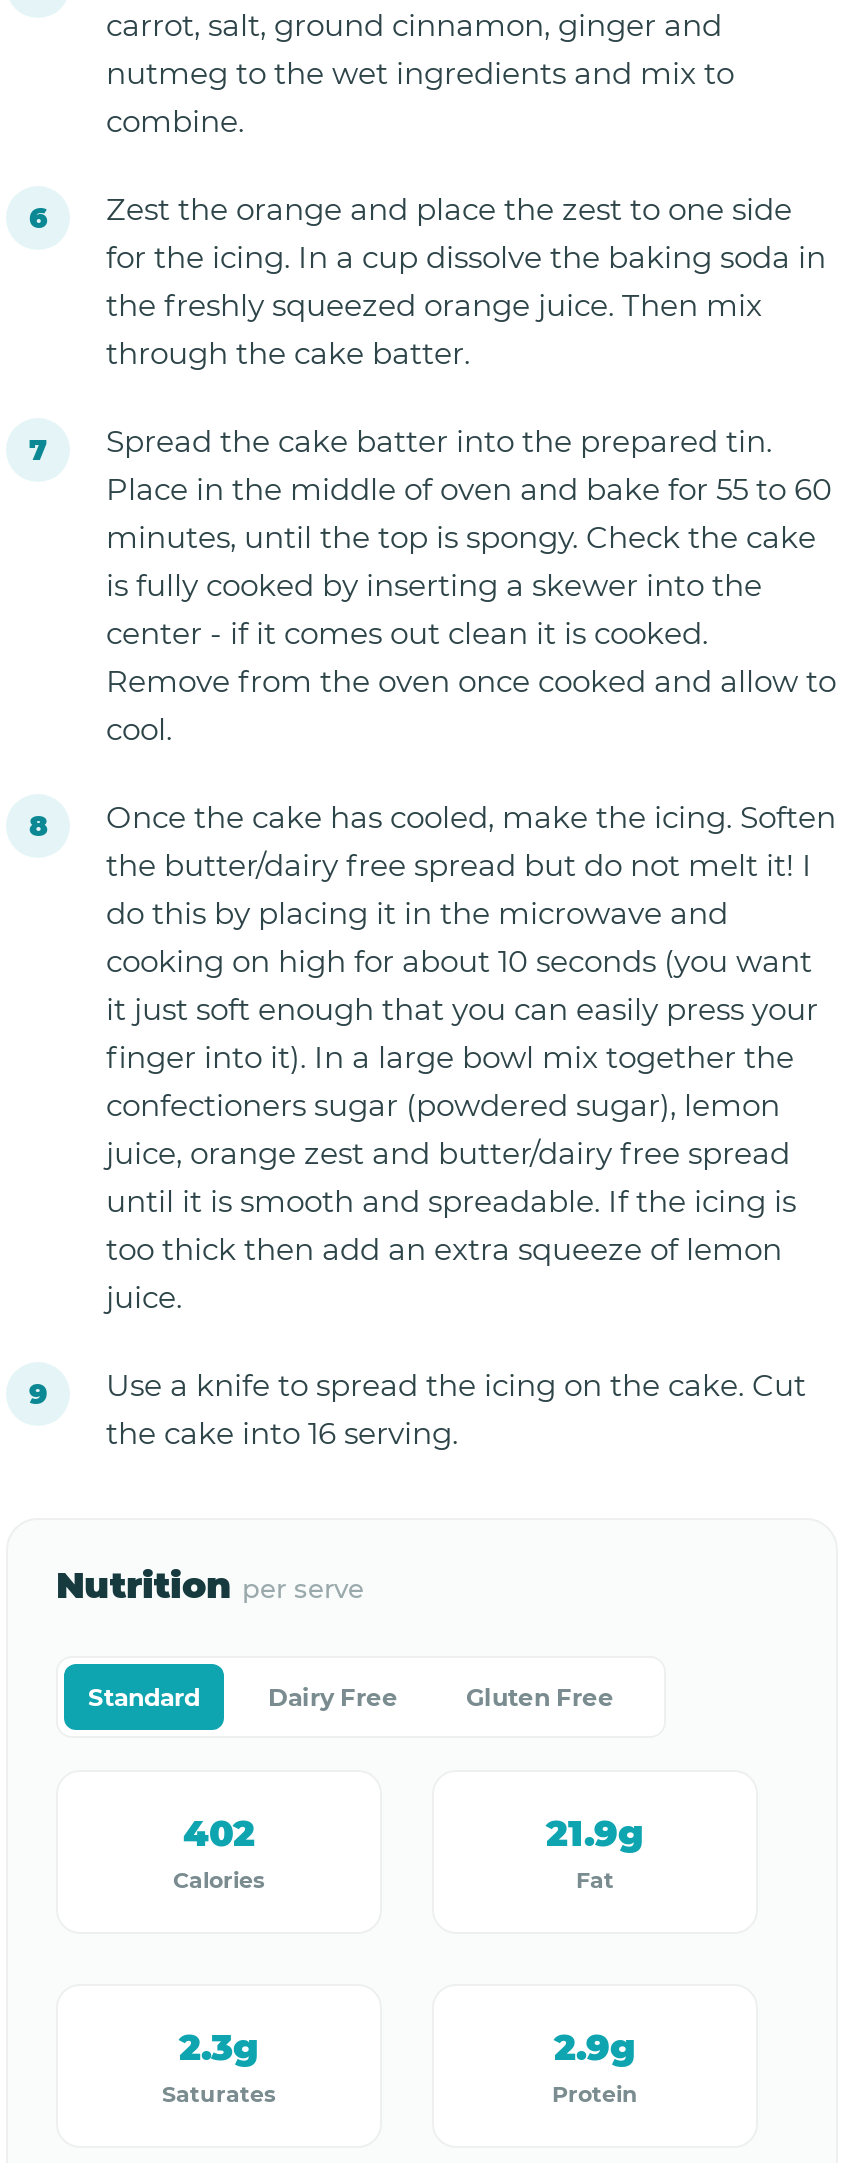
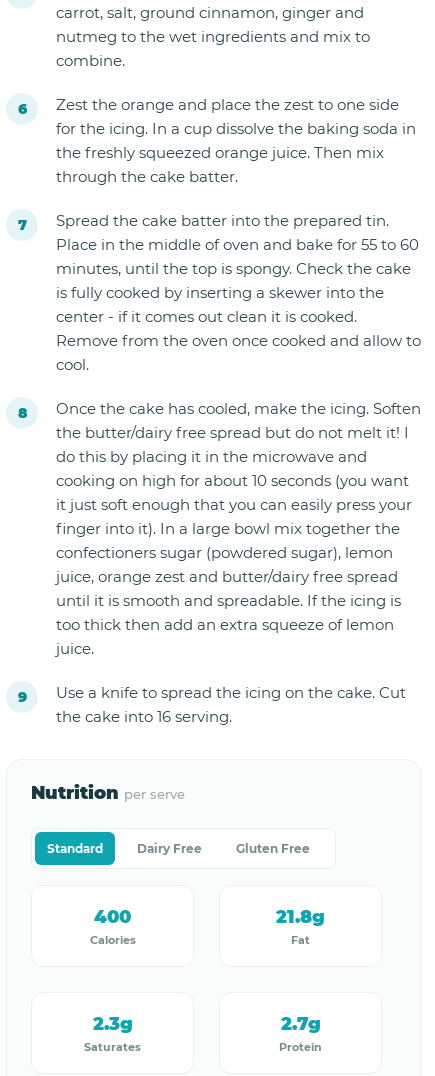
[183,1812,255,1856] 402 -> [94,906,131,928] 400
[546,1812,644,1856] 21.9g -> [276,906,325,928] 21.8g
[554,2026,636,2070] 2.9g -> [280,1013,320,1035] 2.7g

